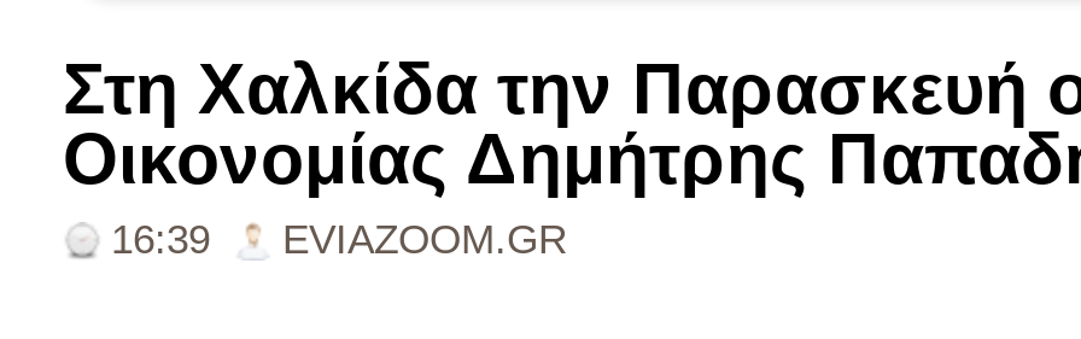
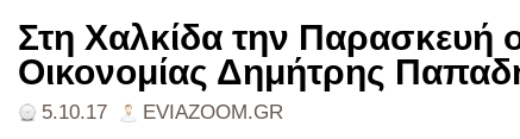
[111,217,567,263] 16:39 EVIAZOOM.GR -> [42,101,283,124] 5.10.17 EVIAZOOM.GR

